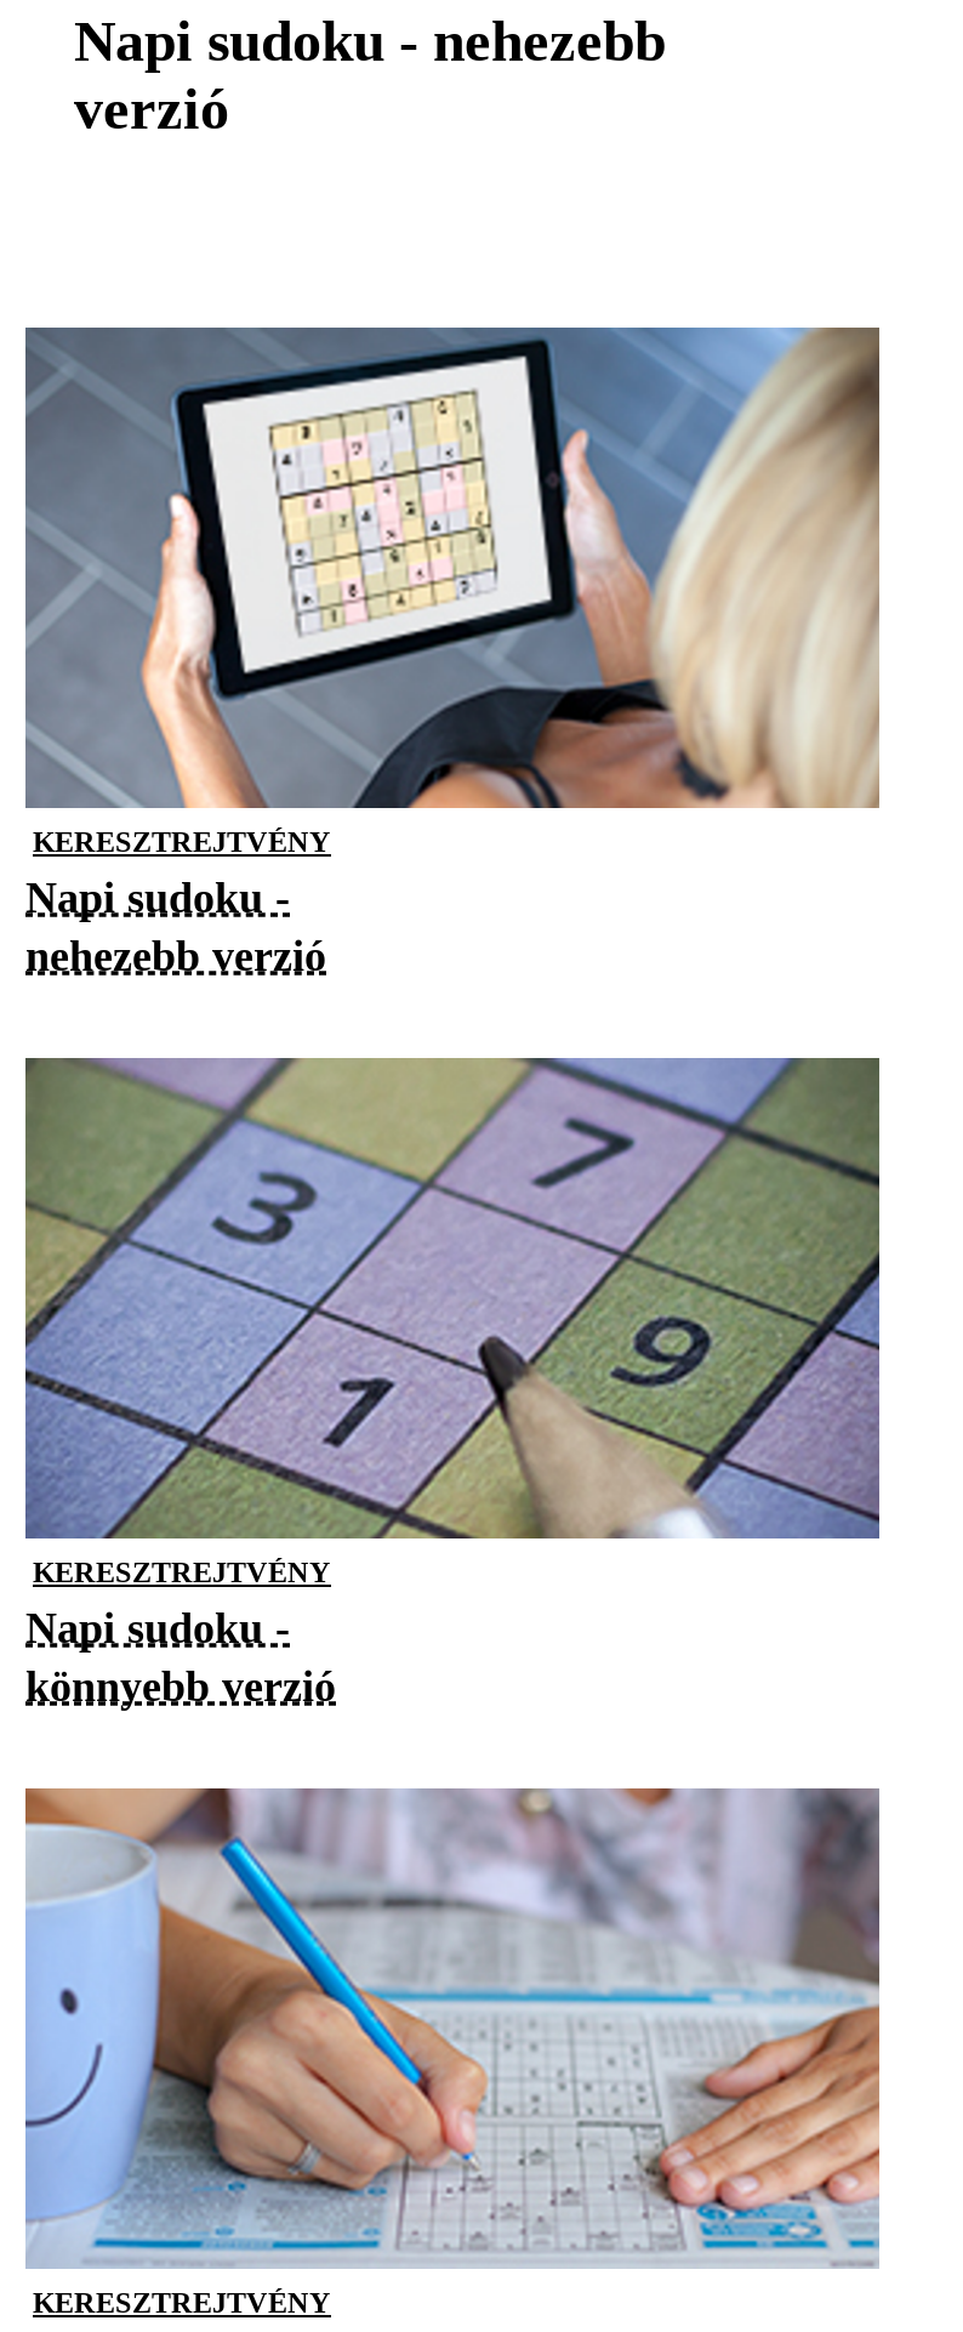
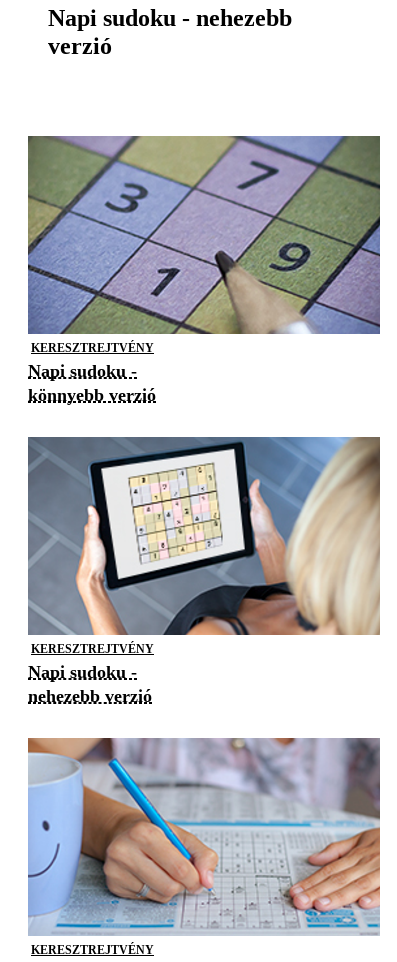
moved [25,328,879,810] -> [28,437,380,636]: [image]
moved [25,932,326,981] -> [28,686,152,706]: nehezebb verzió
moved [25,1056,882,1541] -> [28,135,381,335]: [image]
moved [25,1663,336,1711] -> [28,385,156,405]: könnyebb verzió

